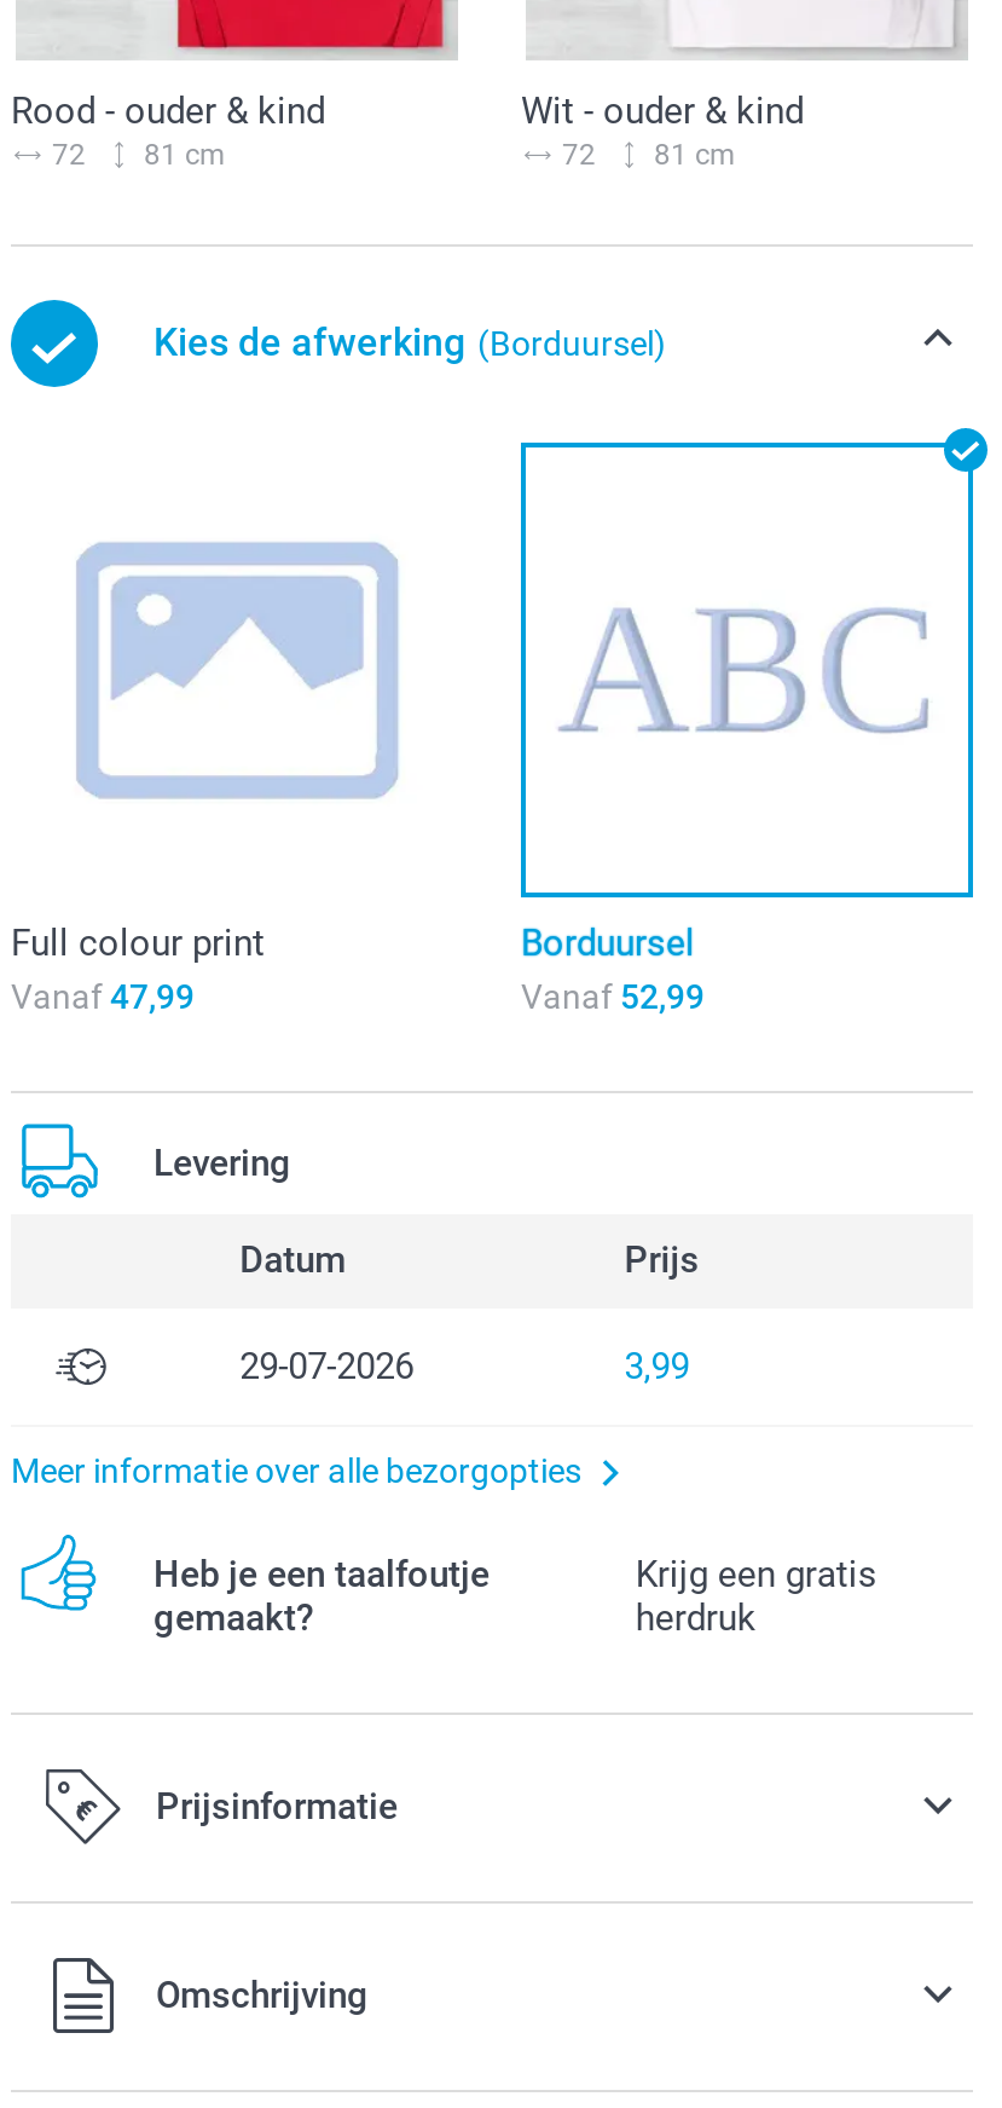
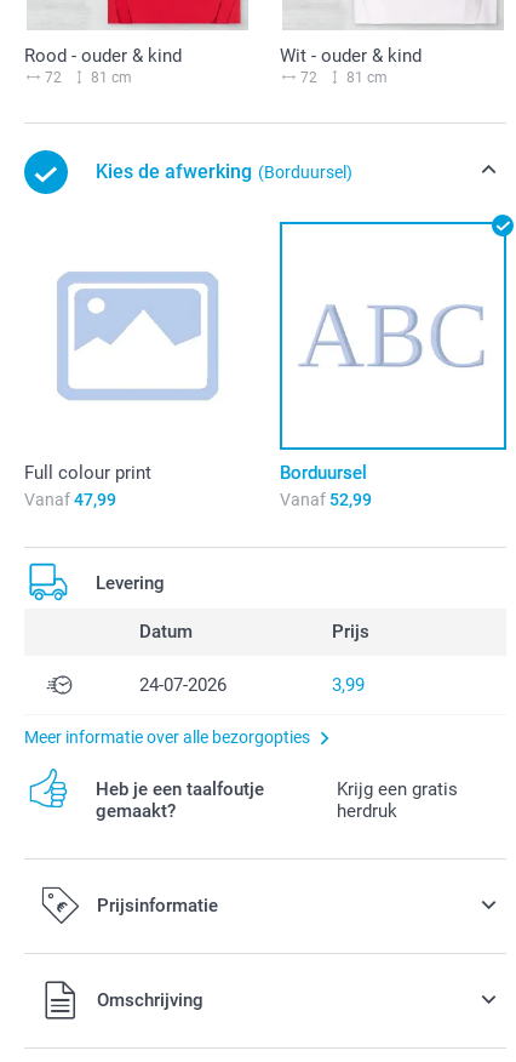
[240,1344,414,1387] 29-07-2026 -> [139,673,226,695] 24-07-2026

